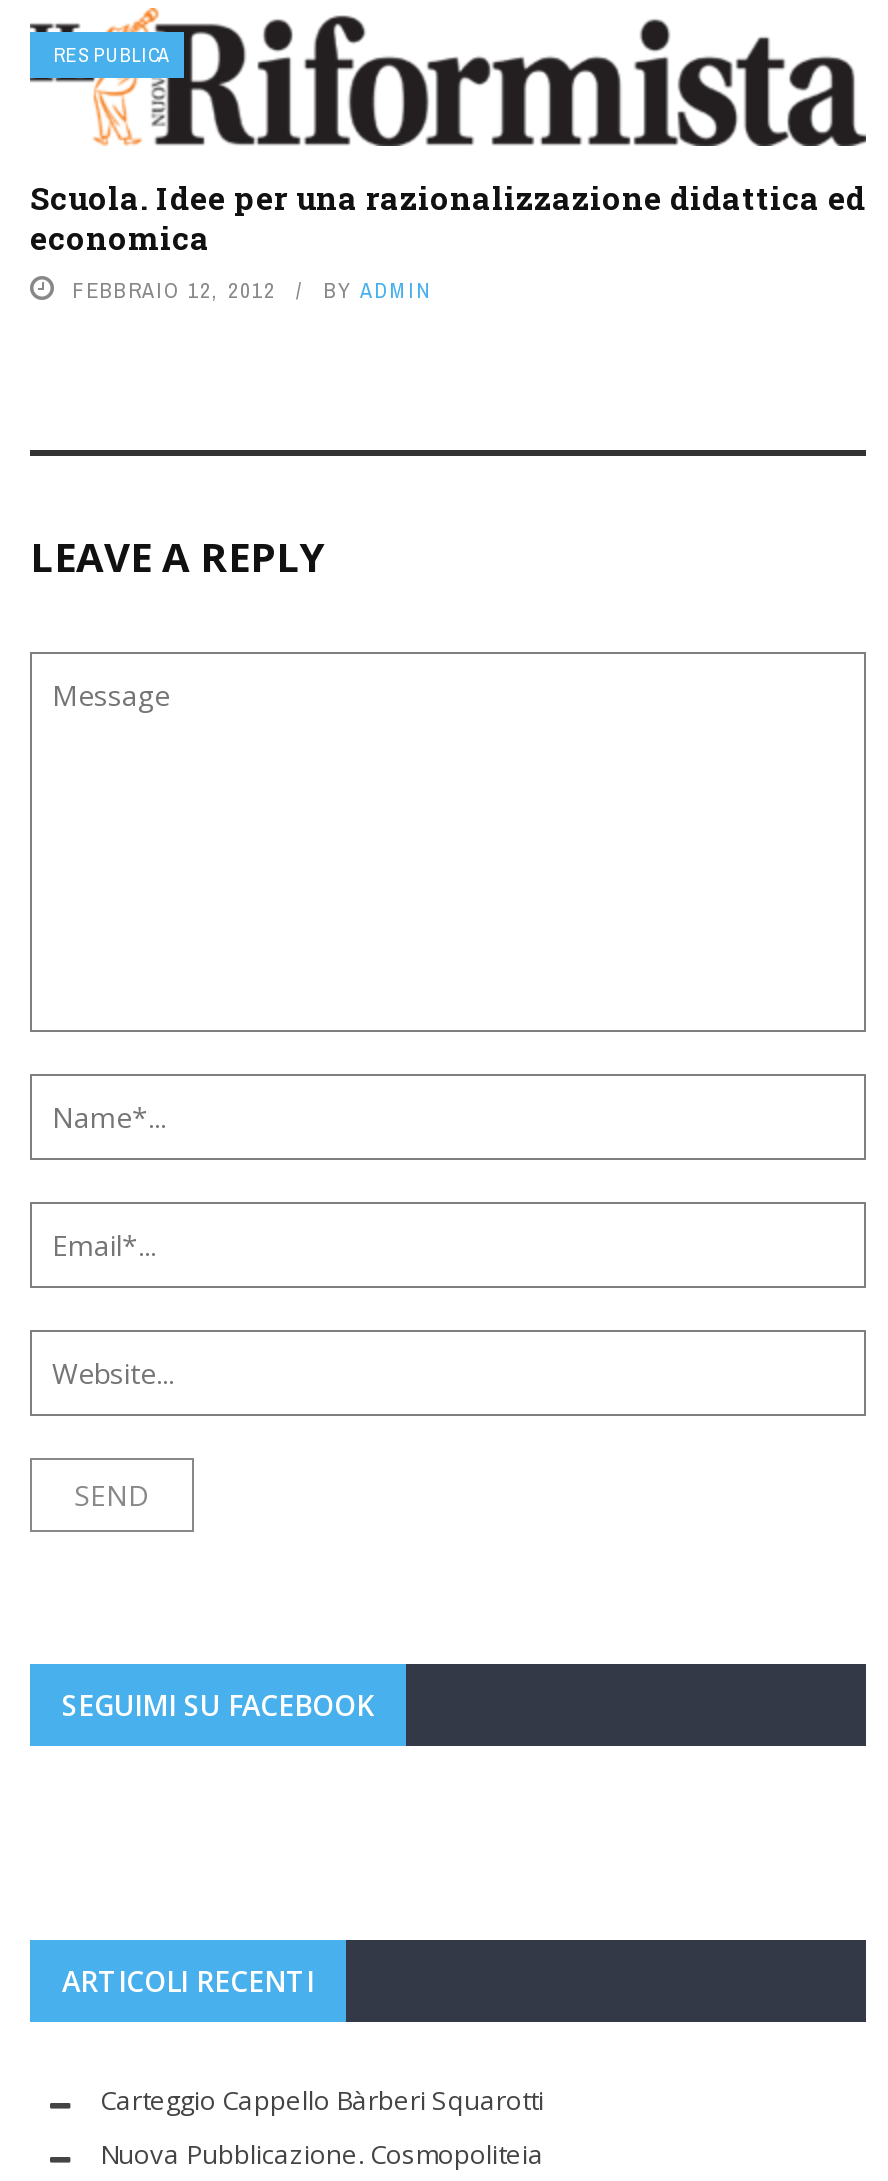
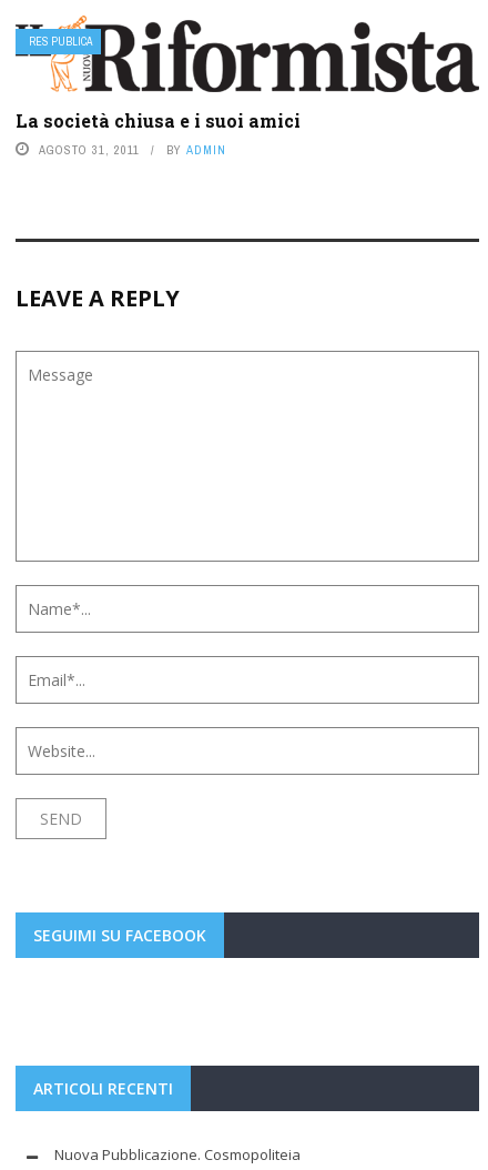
[30,176,866,304] Scuola. Idee per una razionalizzazione didattica ed | economica | FEBBRAIO 12, 2012 -> [16,108,301,157] La società chiusa e i suoi amici | AGOSTO 31, 2011
[100,2082,544,2118] Carteggio Cappello Bàrberi Squarotti -> none

